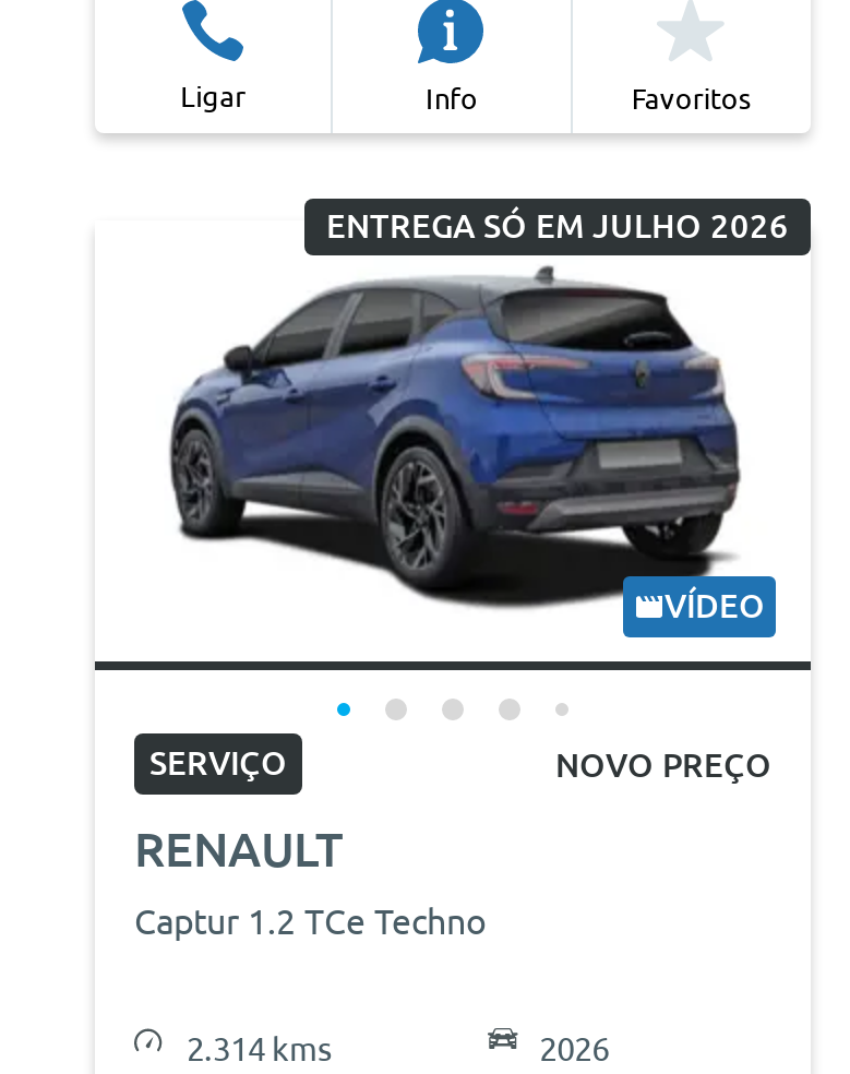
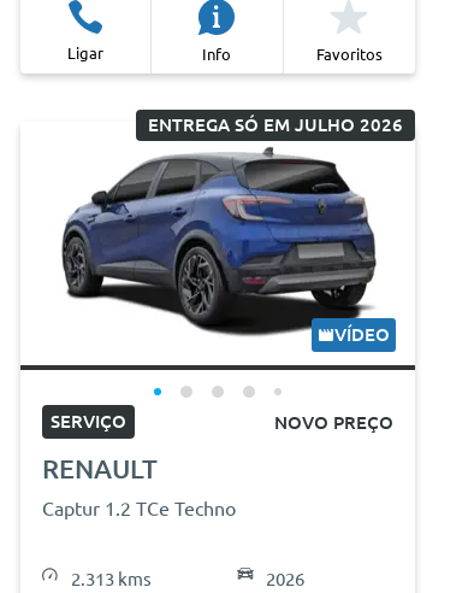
[187,1030,333,1067] 2.314 kms -> [71,569,152,589] 2.313 kms

